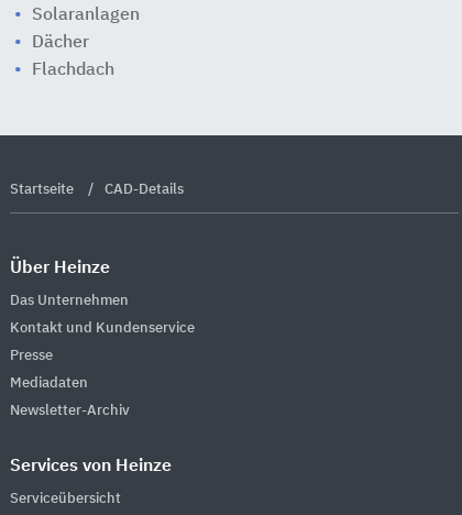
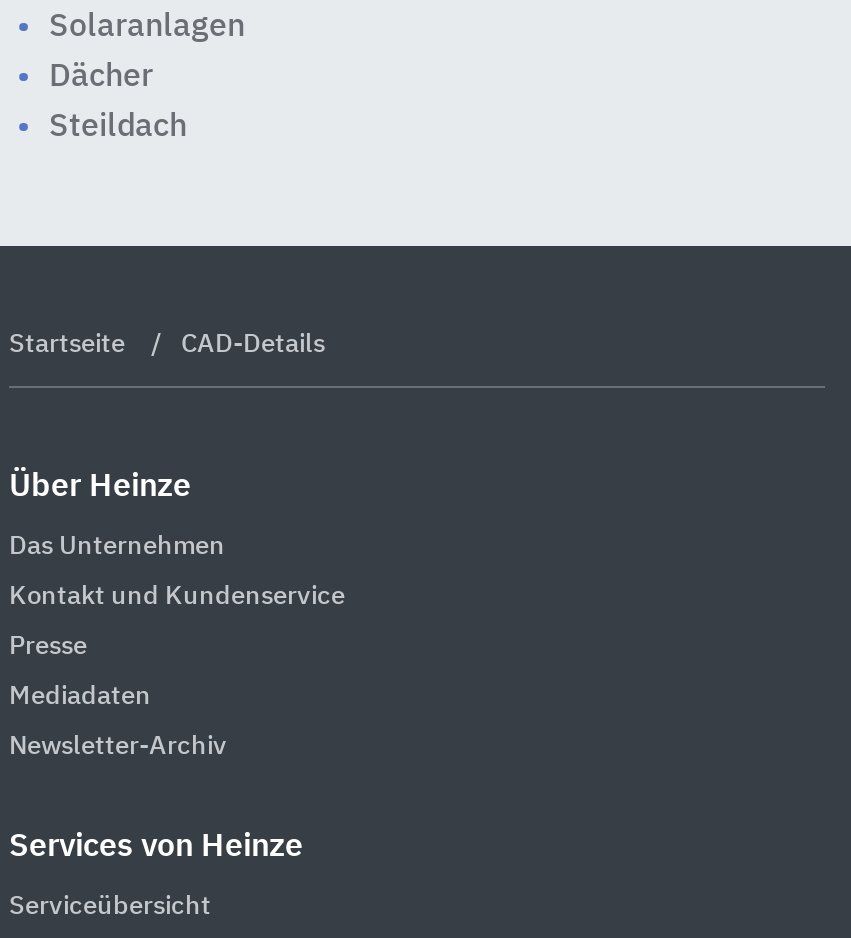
[32,62,114,79] Flachdach -> [49,112,187,144] Steildach

